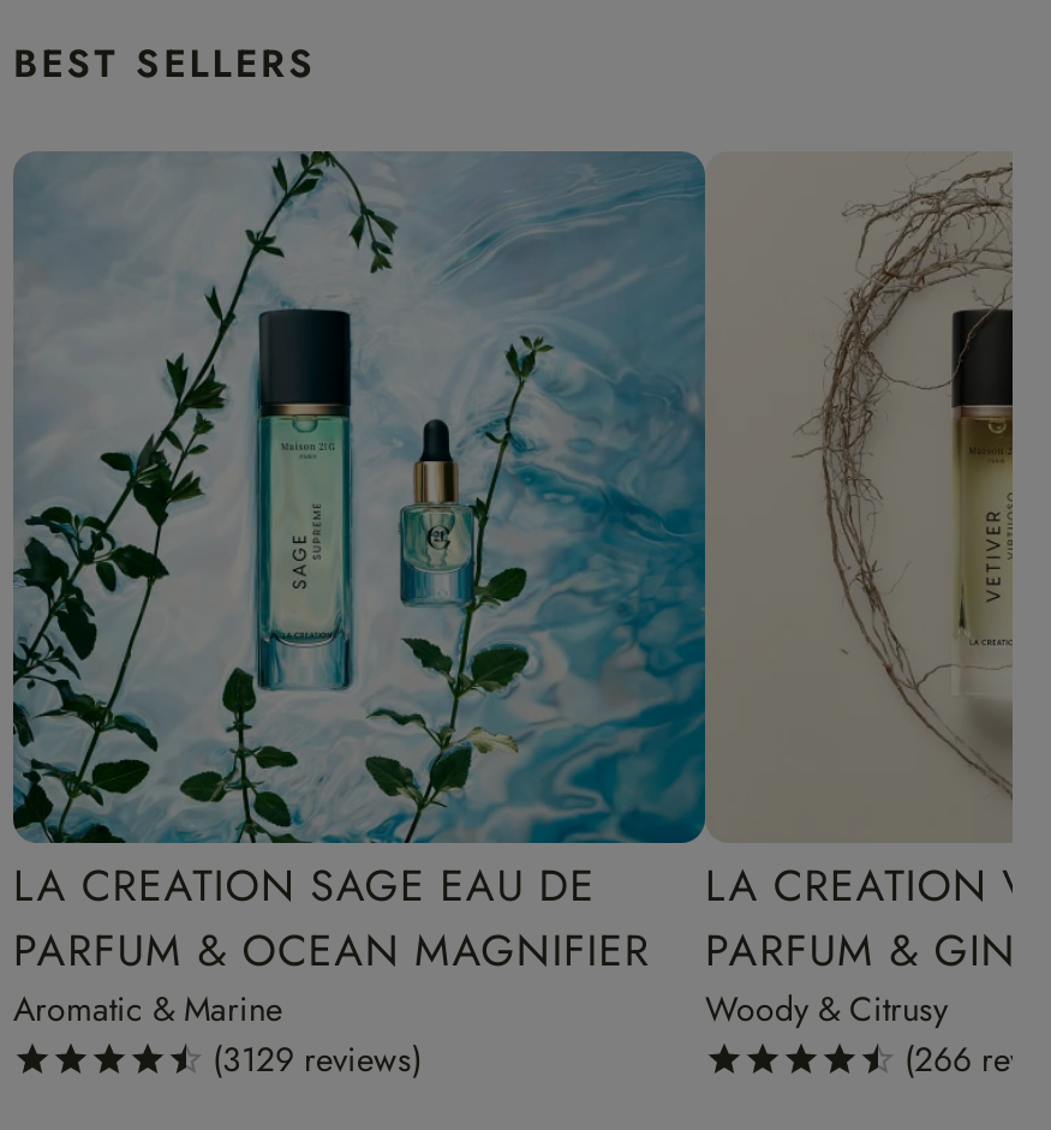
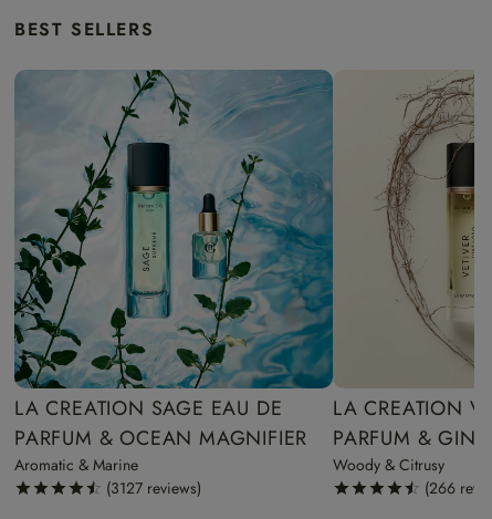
[213,1035,422,1083] (3129 reviews) -> [106,477,201,499] (3127 reviews)

